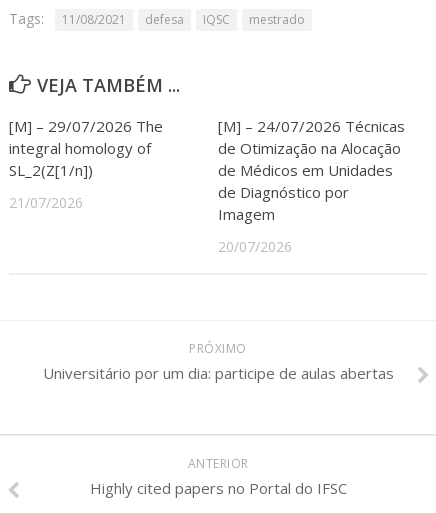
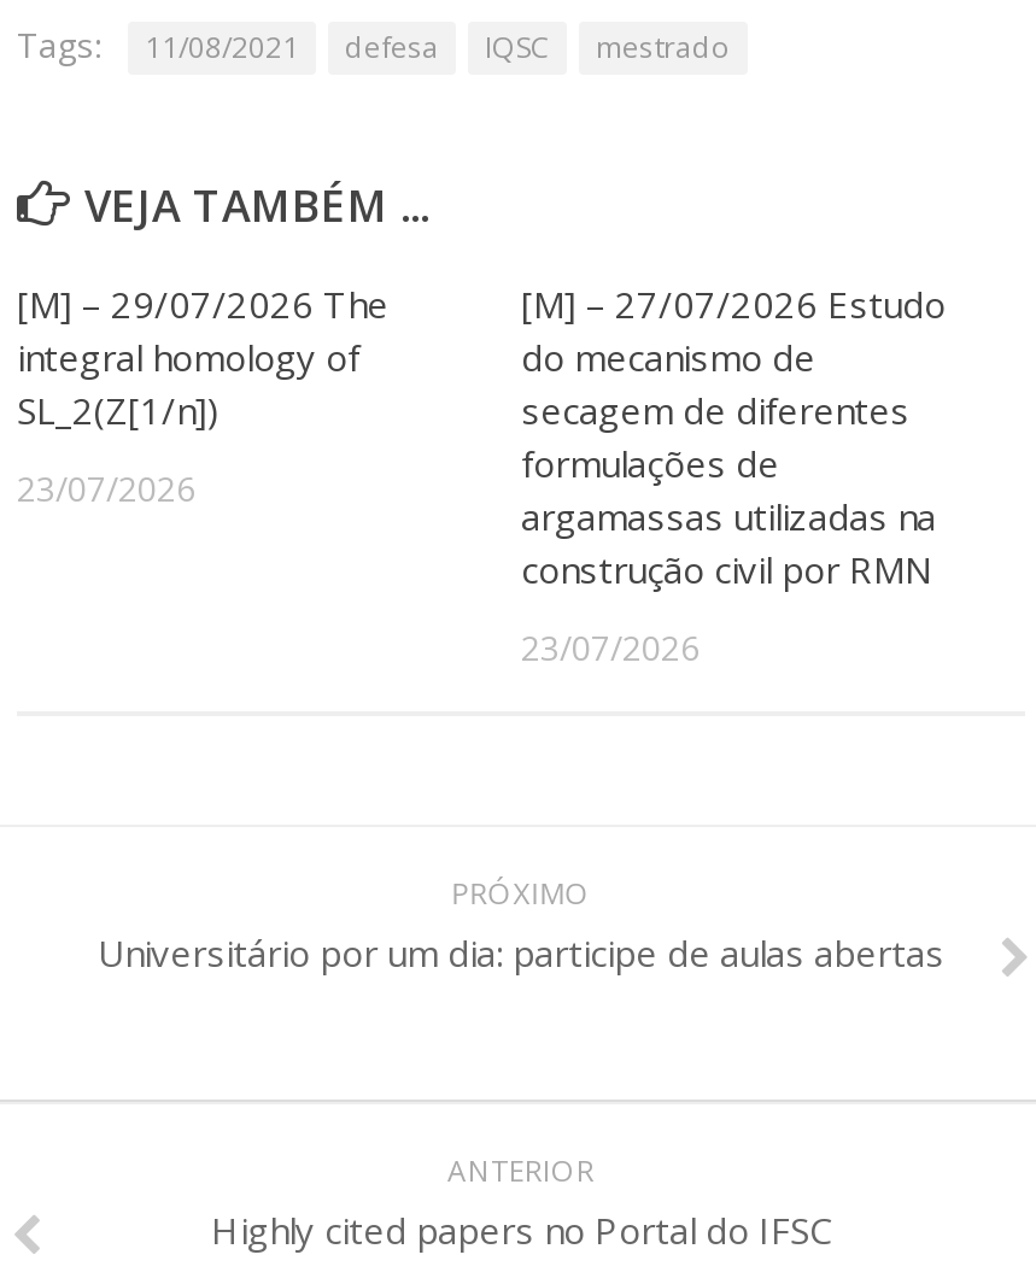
[218,116,405,224] [M] – 24/07/2026 Técnicas | de Otimização na Alocação | de Médicos em Unidades | de Diagnóstico por | Imagem -> [521,279,946,592] [M] – 27/07/2026 Estudo | do mecanismo de | secagem de diferentes | formulações de | argamassas utilizadas na | construção civil por RMN
[9,193,83,212] 21/07/2026 -> [17,465,195,510] 23/07/2026
[218,237,292,256] 20/07/2026 -> [521,624,700,670] 23/07/2026

